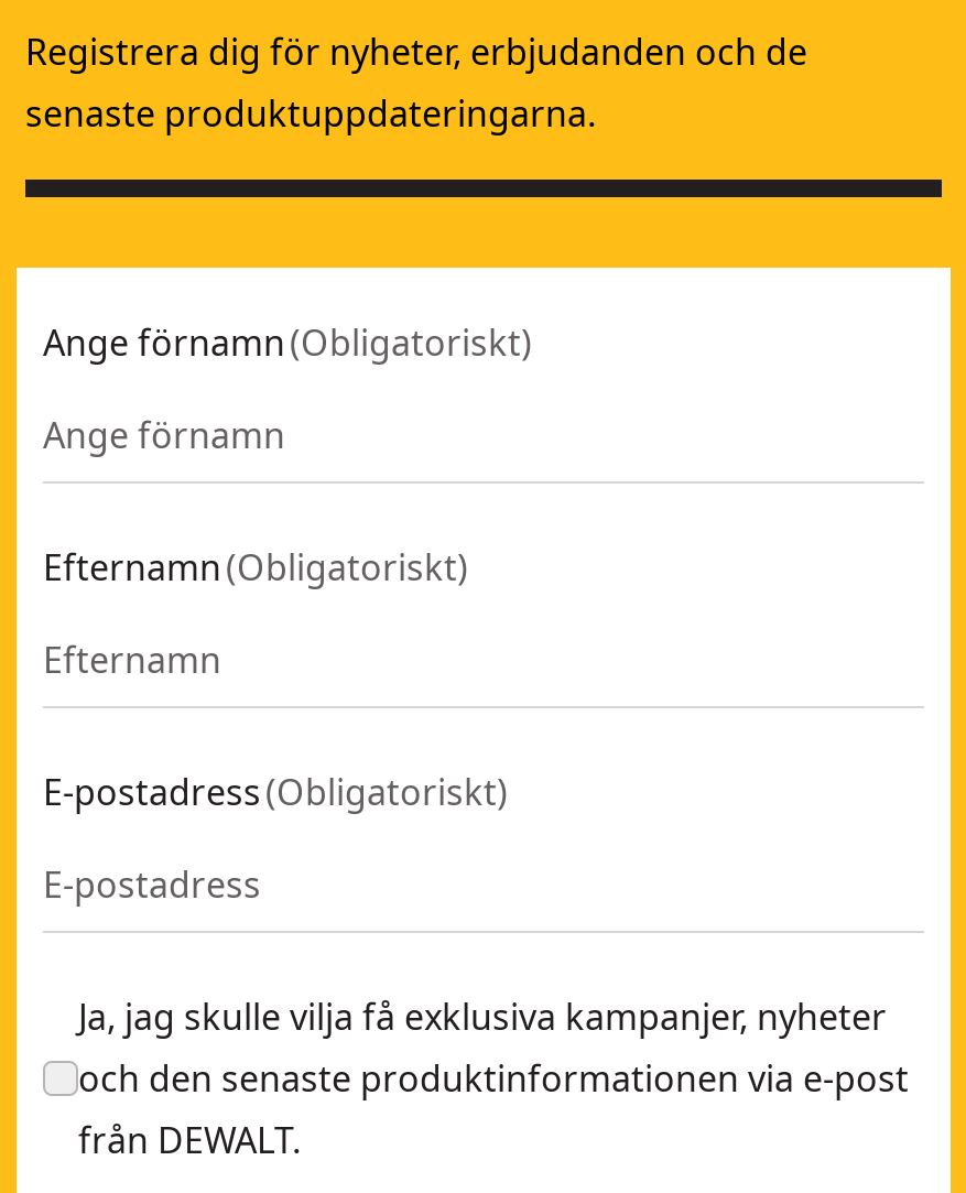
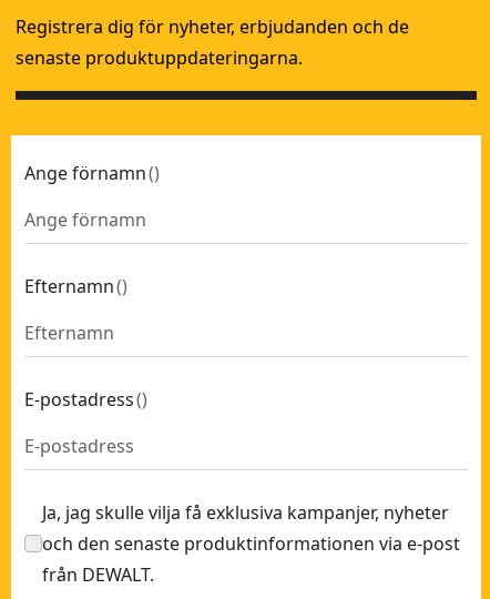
[43,318,532,367] Ange förnamn (Obligatoriskt) -> [24,161,160,185] Ange förnamn ()
[43,543,468,592] Efternamn (Obligatoriskt) -> [24,274,127,298] Efternamn ()
[43,768,508,816] E-postadress (Obligatoriskt) -> [24,387,147,412] E-postadress ()

